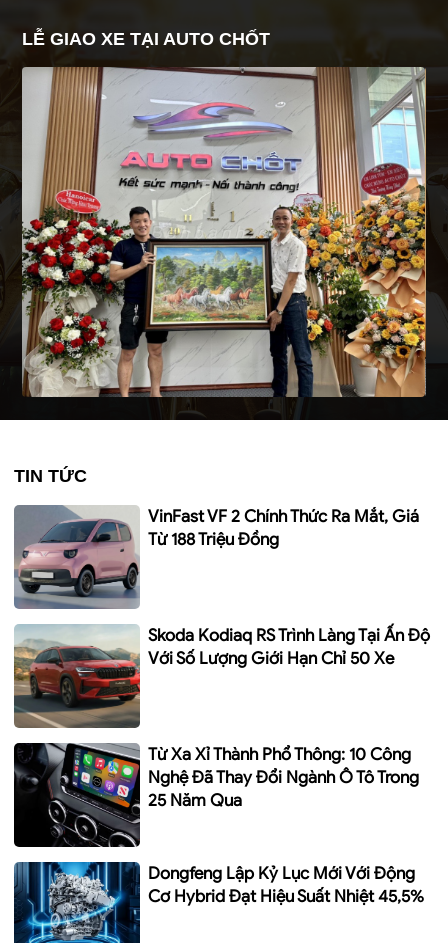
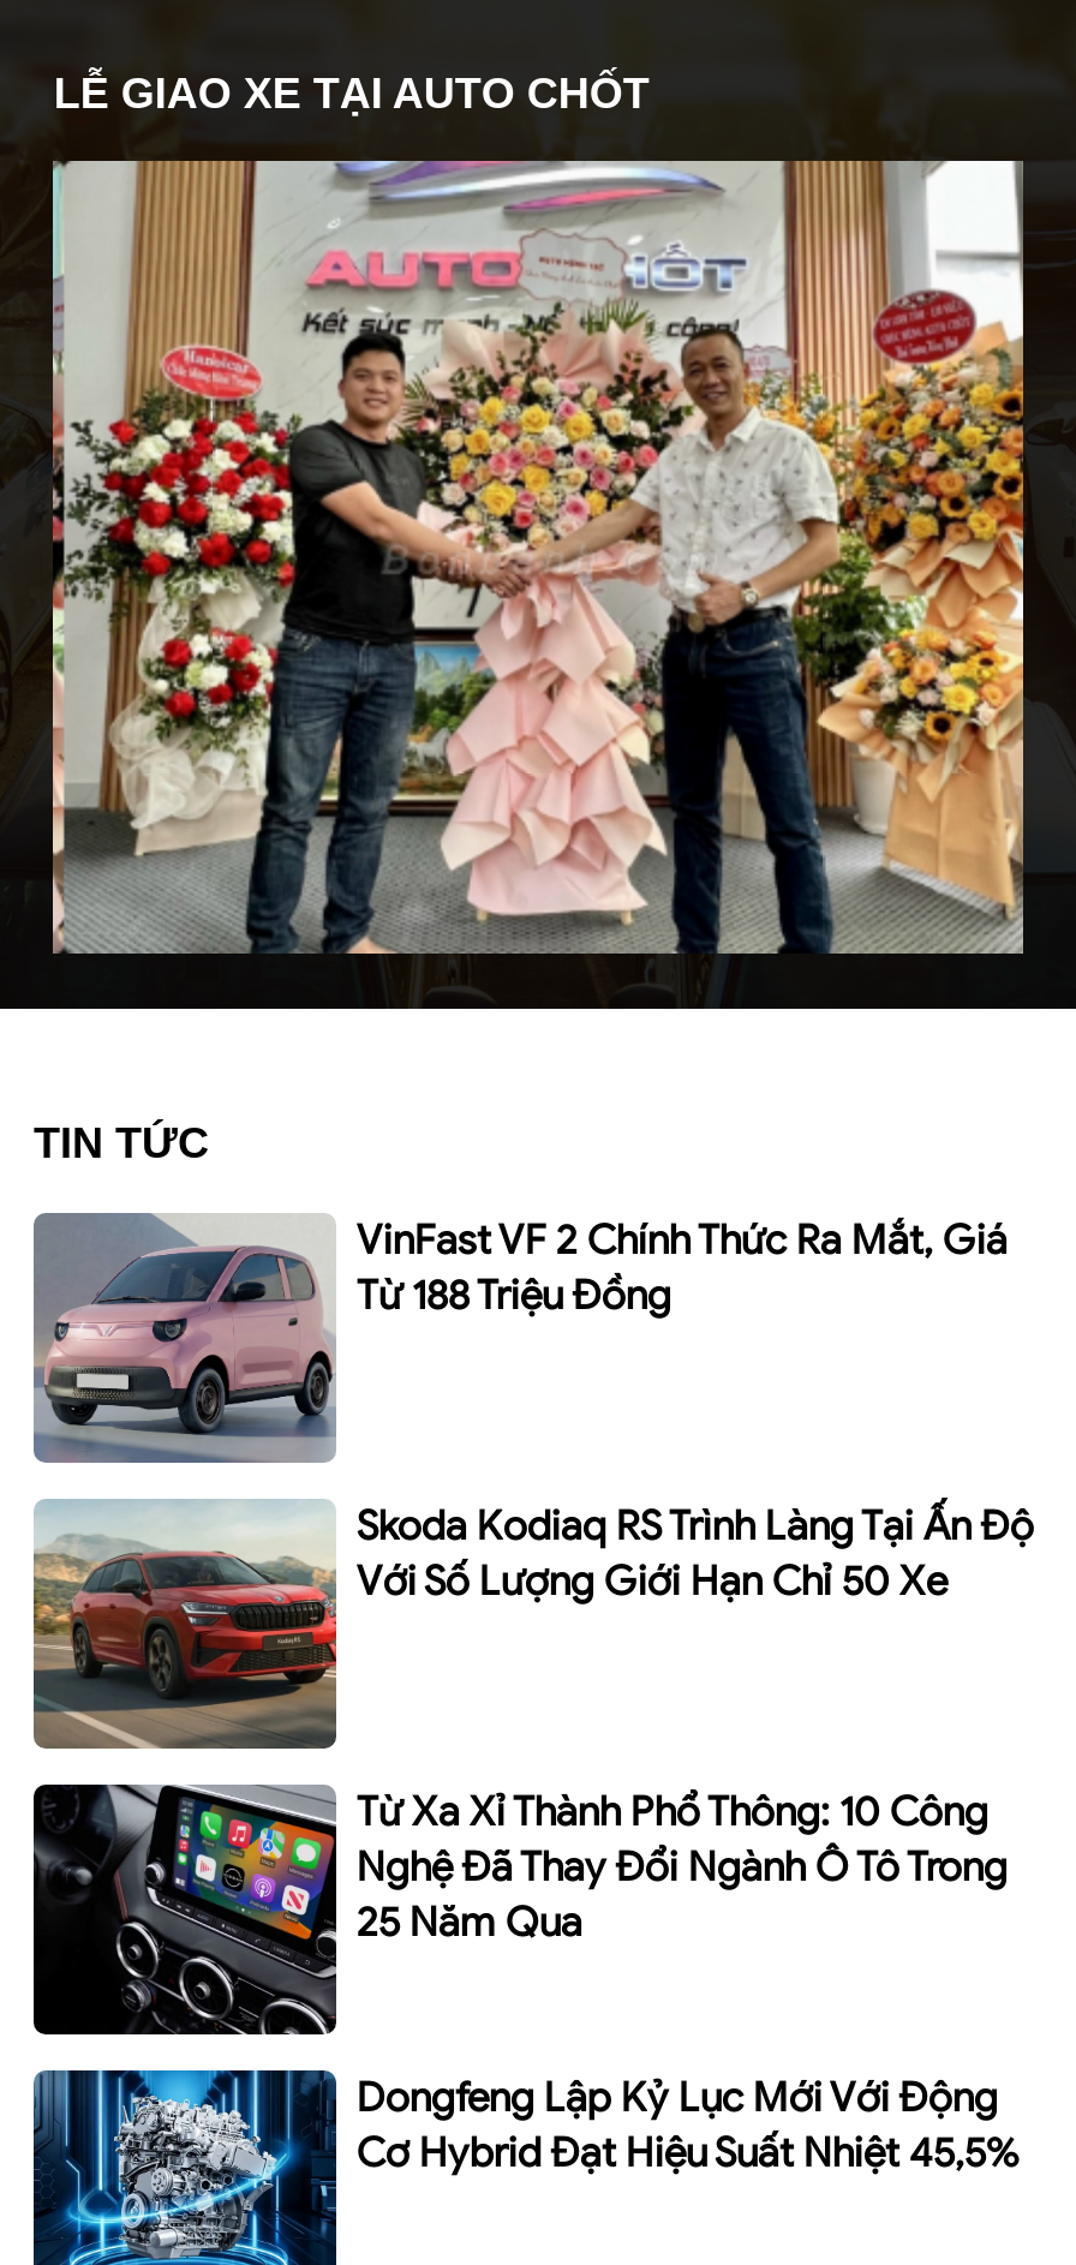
[21,67,427,398] [image] -> [50,159,1026,956] [image]

